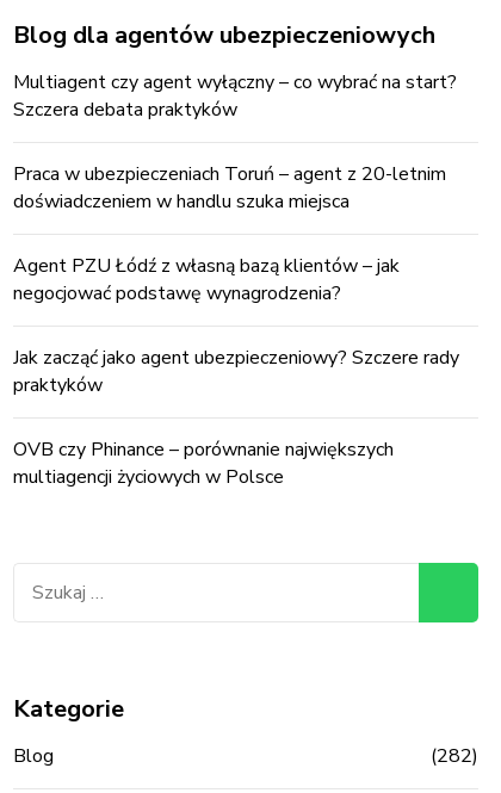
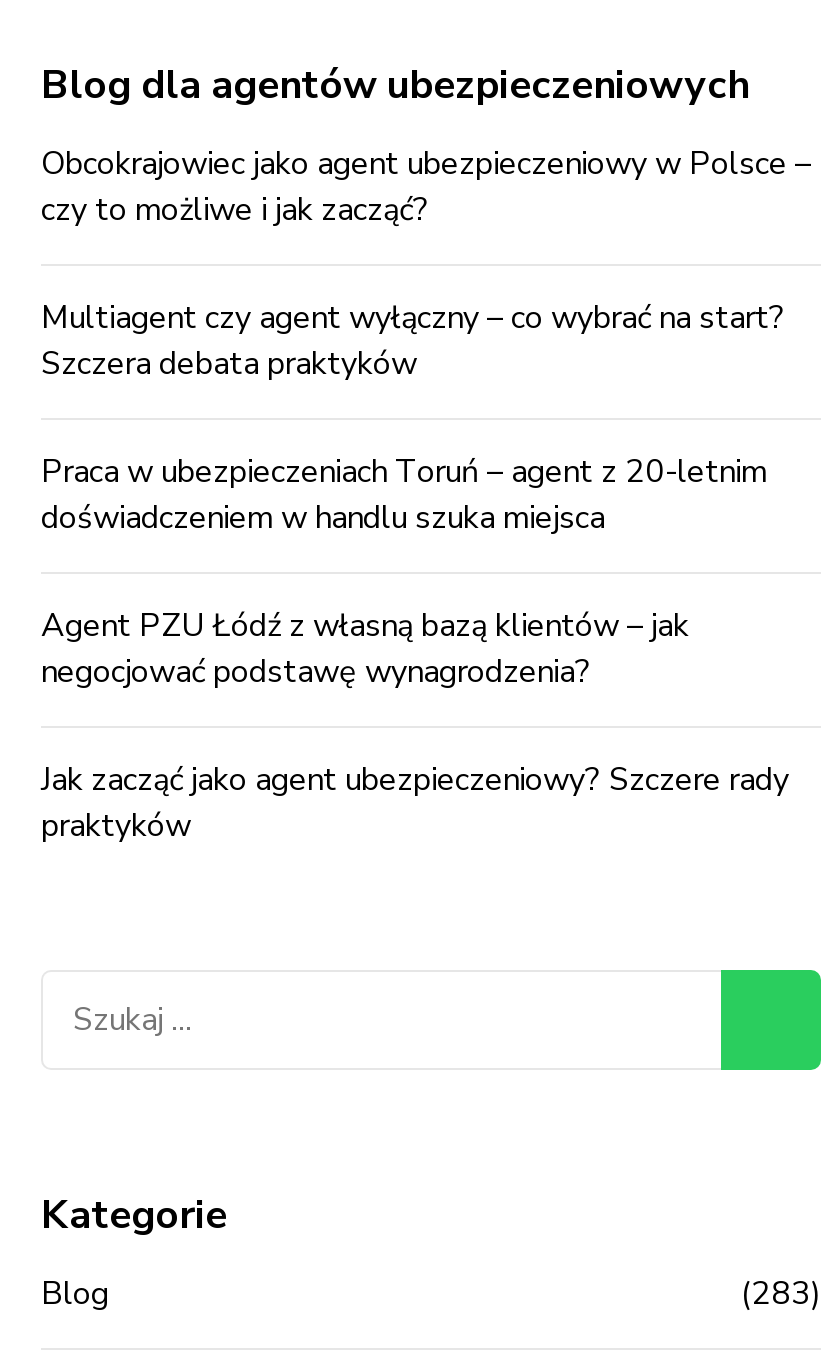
none -> [41,142,811,232] Obcokrajowiec jako agent ubezpieczeniowy w Polsce – | czy to możliwe i jak zacząć?
moved [13,69,459,398] -> [41,296,789,848]: Multiagent czy agent wyłączny – co wybrać na start? | Szczera debata praktyków | Praca w ubezpieczeniach Toruń – agent z 20-letnim | doświadczeniem w handlu szuka miejsca | Agent PZU Łódź z własną bazą klientów – jak | negocjować podstawę wynagrodzenia? | Jak zacząć jako agent ubezpieczeniowy? Szczere rady | praktyków
[13,436,394,490] OVB czy Phinance – porównanie największych | multiagencji życiowych w Polsce -> none
[431,743,478,769] (282) -> [741,1272,821,1316] (283)

